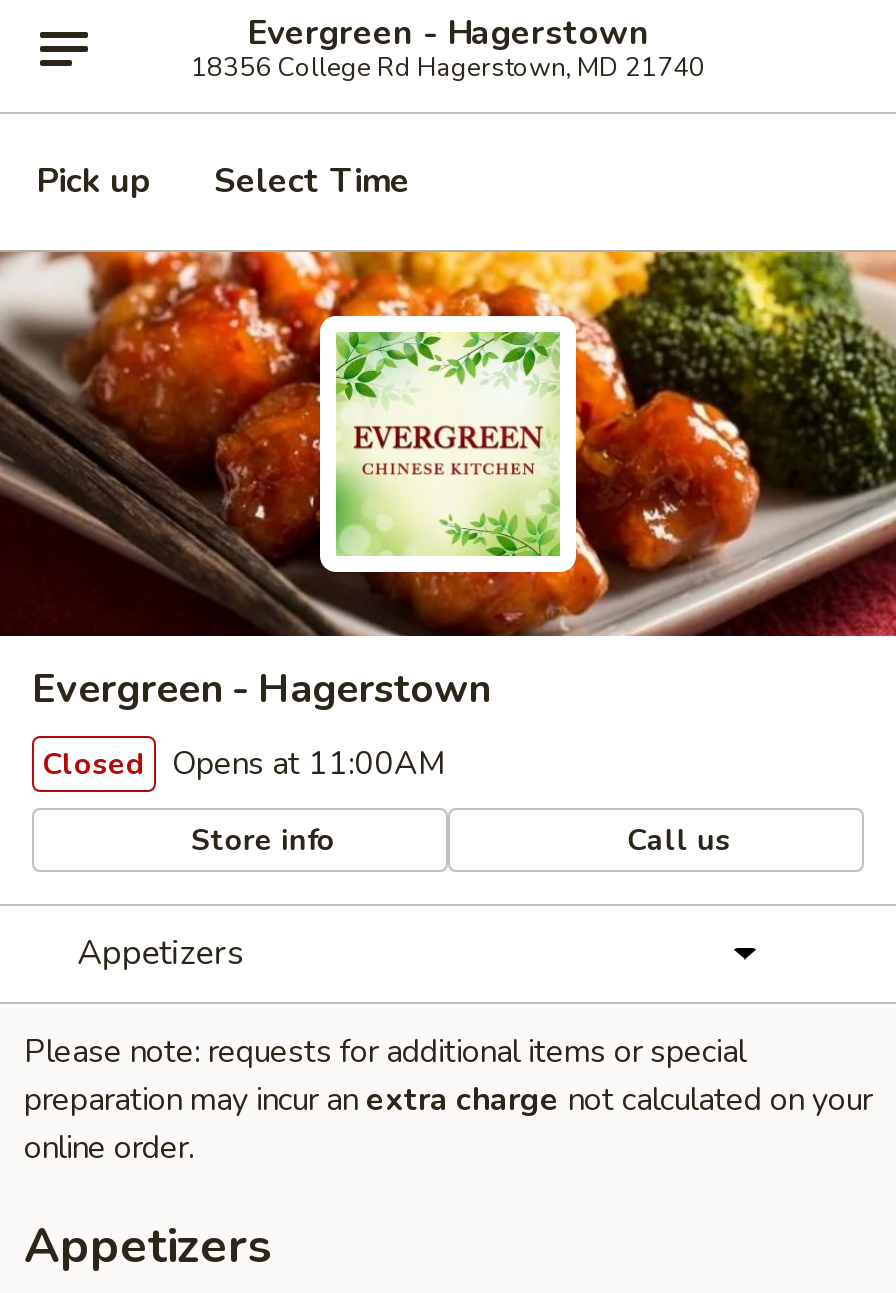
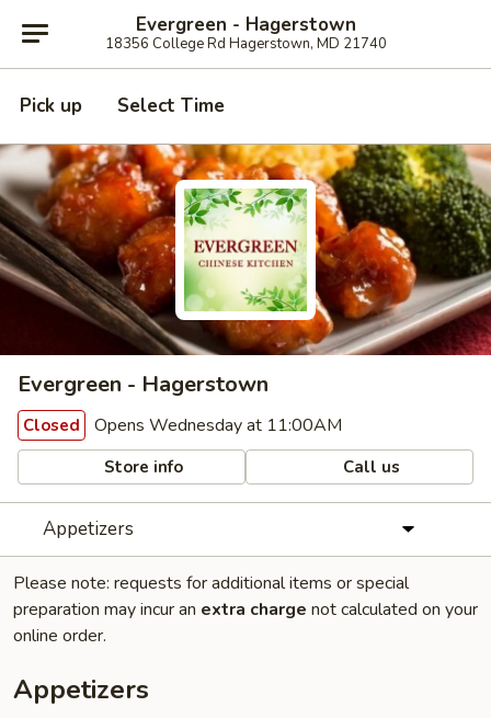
[42,742,446,786] Closed Opens at 11:00AM -> [23,413,342,437] Closed Opens Wednesday at 11:00AM

